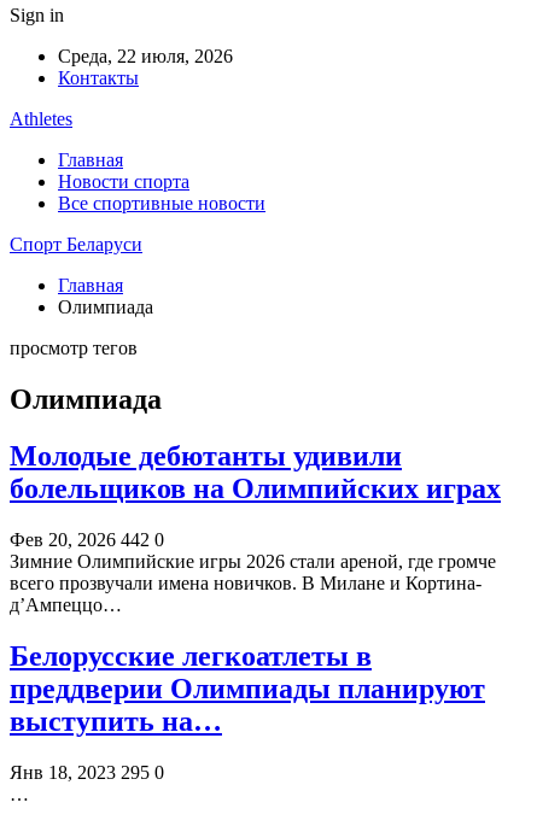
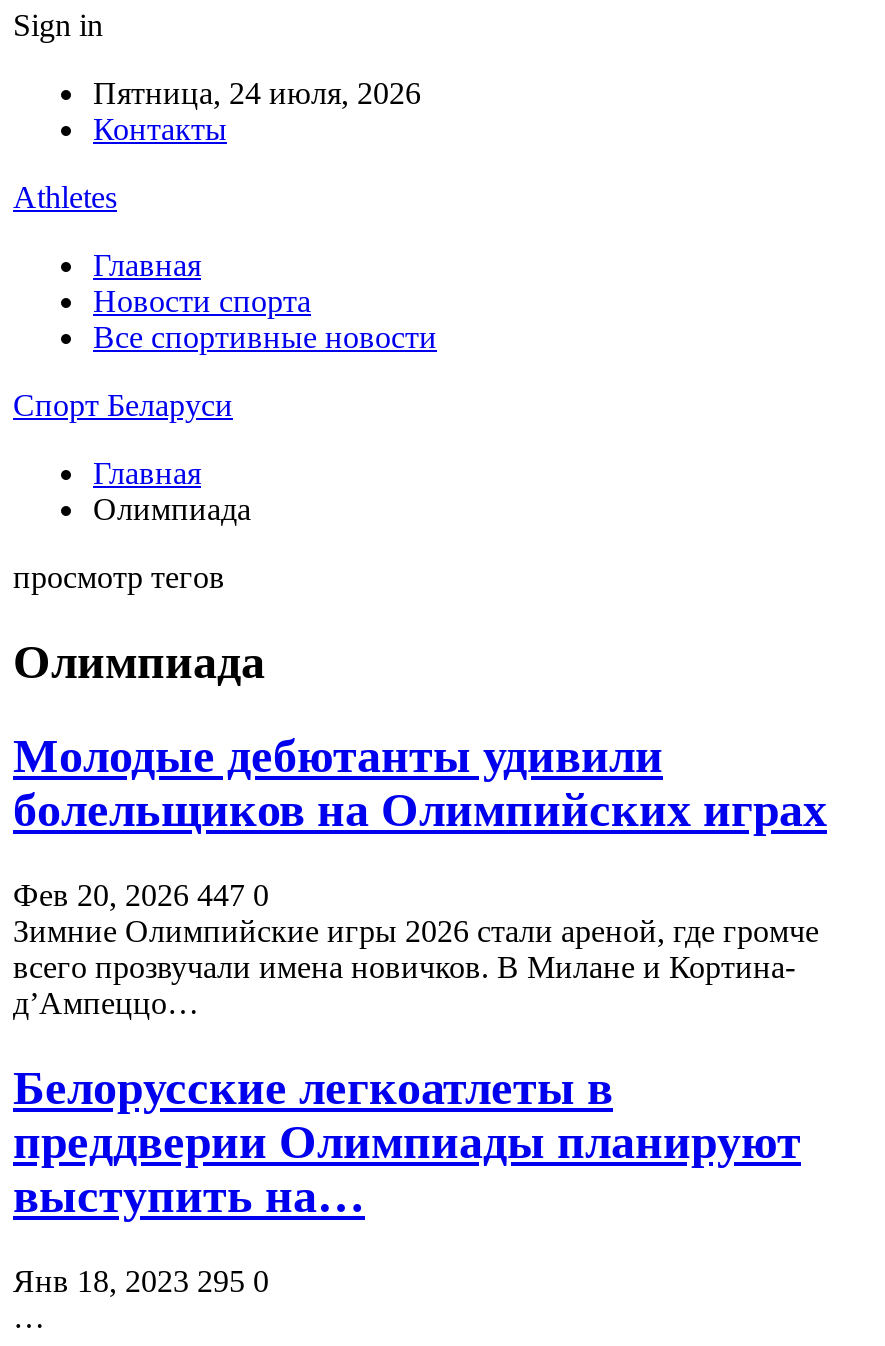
[58,46,233,66] Среда, 22 июля, 2026 -> [93,76,421,110] Пятница, 24 июля, 2026
[10,529,164,550] Фев 20, 2026 442 0 -> [13,877,269,911] Фев 20, 2026 447 0

